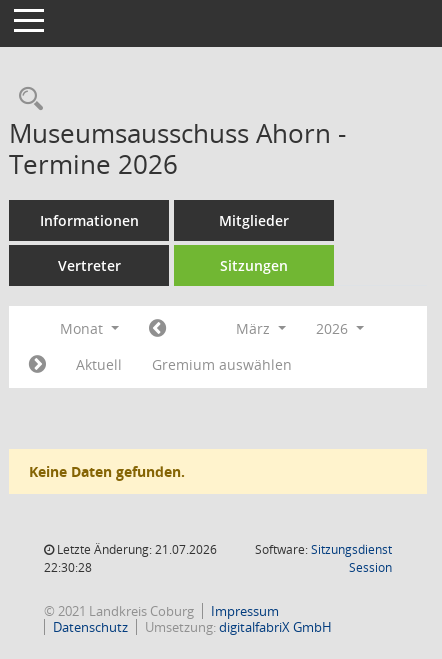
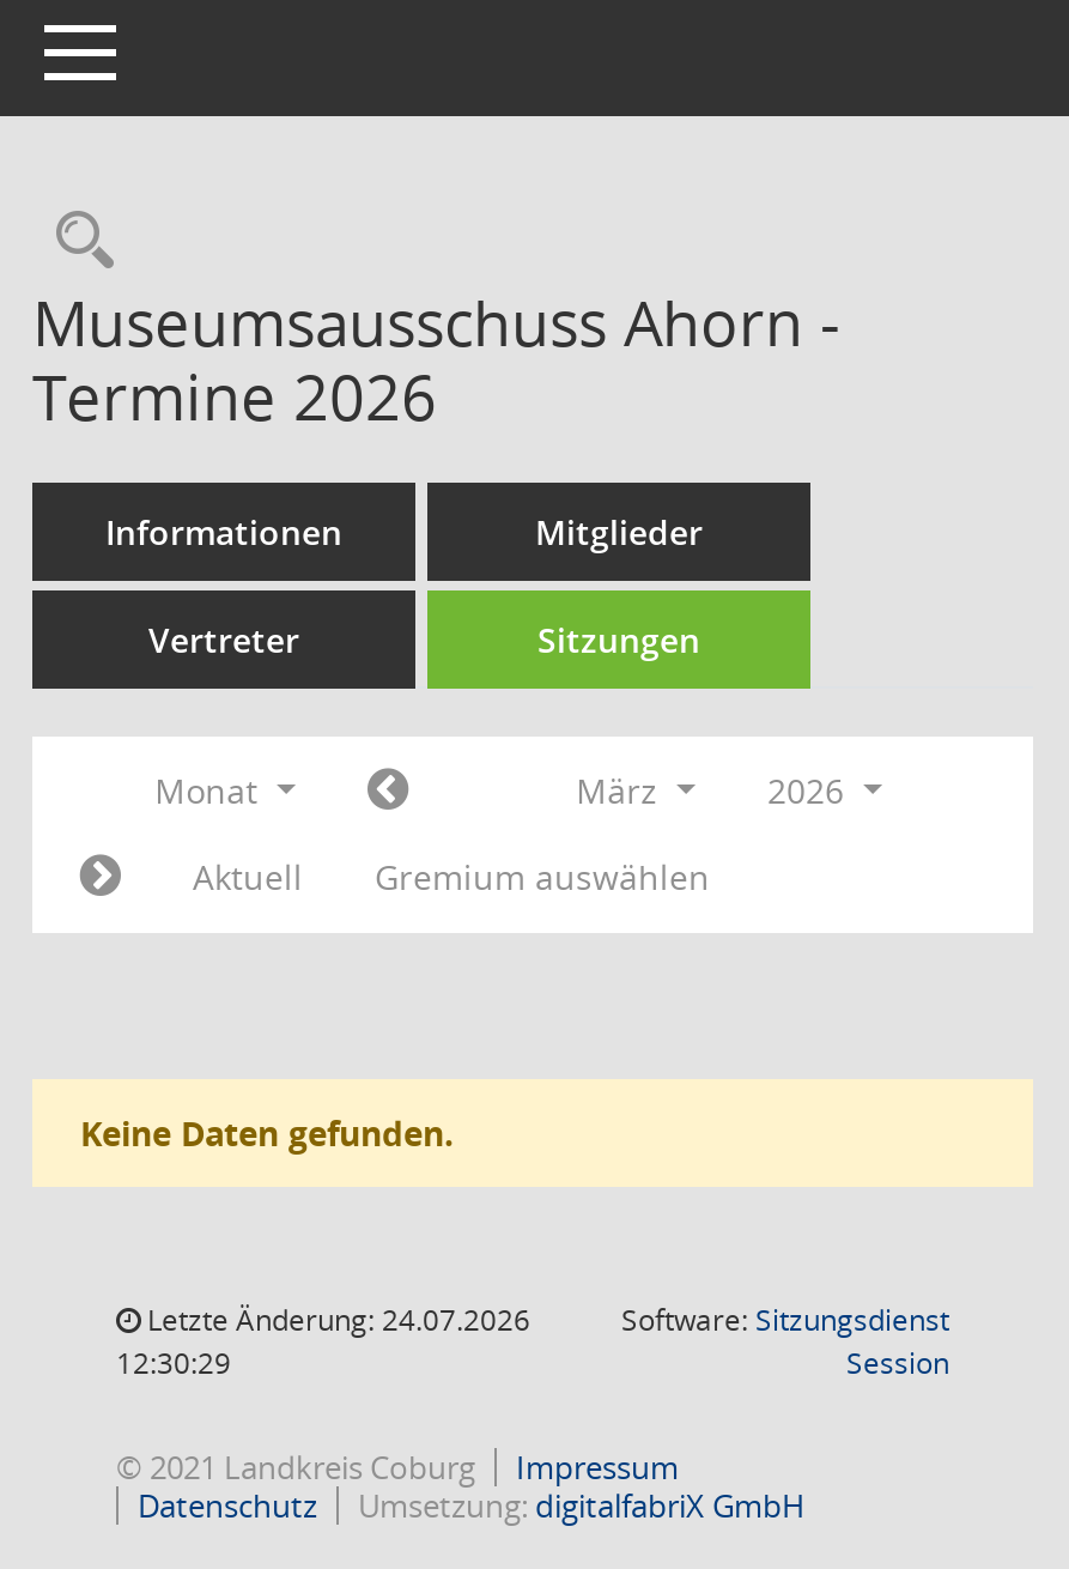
[54,541,217,558] Letzte Änderung: 21.07.2026 -> [140,1300,530,1340] Letzte Änderung: 24.07.2026
[44,559,92,576] 22:30:28 -> [116,1343,231,1383] 12:30:29

